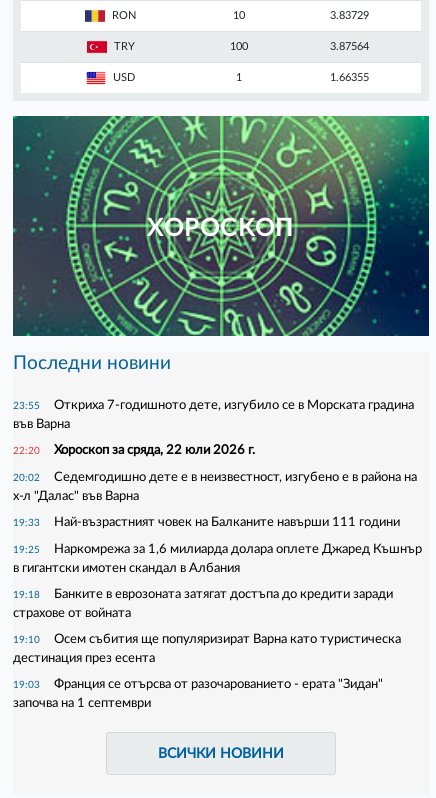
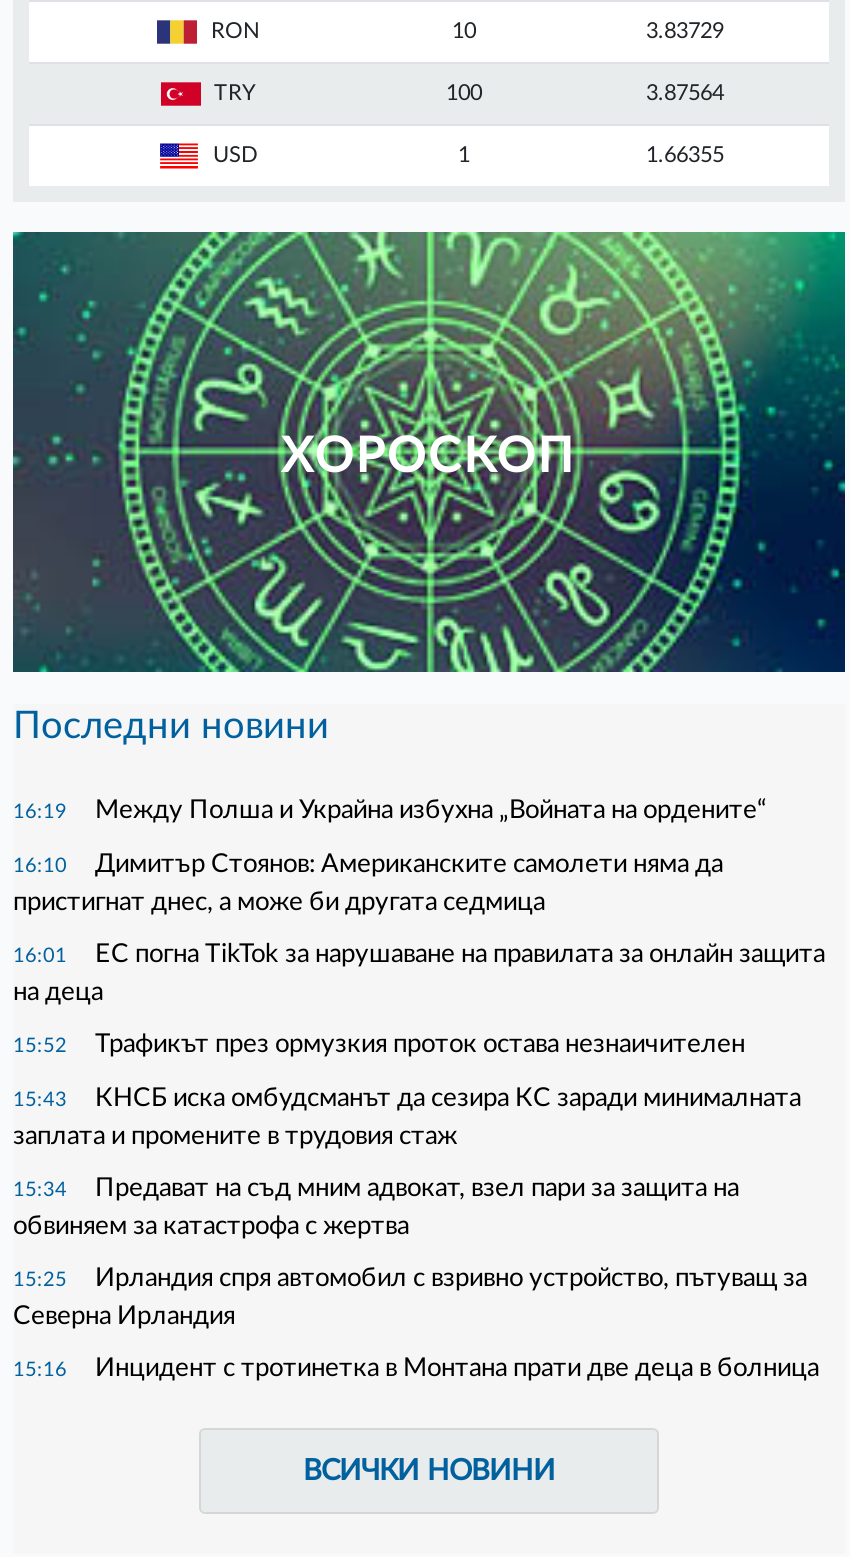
[13,399,422,709] 23:55 | Откриха 7-годишното дете, изгубило се в Морската градина | във Варна | 22:20 | Хороскоп за сряда, 22 юли 2026 г. | 20:02 | Седемгодишно дете е в неизвестност, изгубено е в района на | х-л "Далас" във Варна | 19:33 | Най-възрастният човек на Балканите навърши 111 години | 19:25 | Наркомрежа за 1,6 милиарда долара оплете Джаред Къшнър | в гигантски имотен скандал в Албания | 19:18 | Банките в еврозоната затягат достъпа до кредити заради | страхове от войната | 19:10 | Осем събития ще популяризират Варна като туристическа | дестинация през есента | 19:03 | Франция се отърсва от разочарованието - ерата "Зидан" | започва на 1 септември -> [13,797,825,1379] 16:19 | Между Полша и Украйна избухна „Войната на ордените“ | 16:10 | Димитър Стоянов: Американските самолети няма да | пристигнат днес, а може би другата седмица | 16:01 | ЕС погна TikTok за нарушаване на правилата за онлайн защита | на деца | 15:52 | Трафикът през ормузкия проток остава незнаичителен | 15:43 | КНСБ иска омбудсманът да сезира КС заради минималната | заплата и промените в трудовия стаж | 15:34 | Предават на съд мним адвокат, взел пари за защита на | обвиняем за катастрофа с жертва | 15:25 | Ирландия спря автомобил с взривно устройство, пътуващ за | Северна Ирландия | 15:16 | Инцидент с тротинетка в Монтана прати две деца в болница

